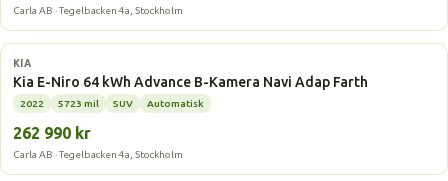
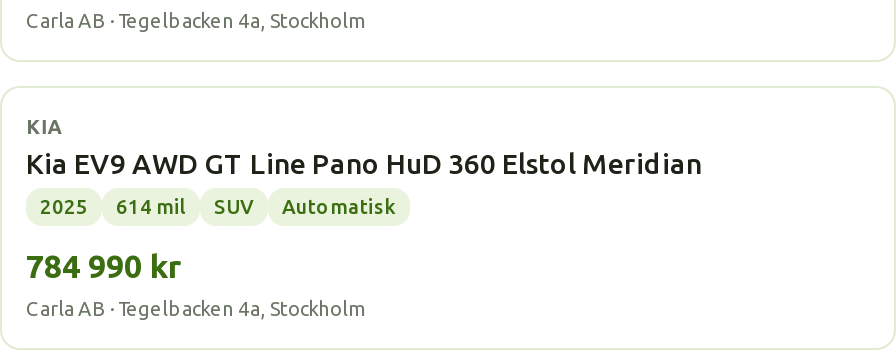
[13,74,368,90] Kia E-Niro 64 kWh Advance B-Kamera Navi Adap Farth -> [26,148,702,180] Kia EV9 AWD GT Line Pano HuD 360 Elstol Meridian
[20,98,99,109] 2022 | 5723 mil -> [40,196,186,218] 2025 | 614 mil
[13,124,91,142] 262 990 kr -> [26,248,182,284] 784 990 kr

